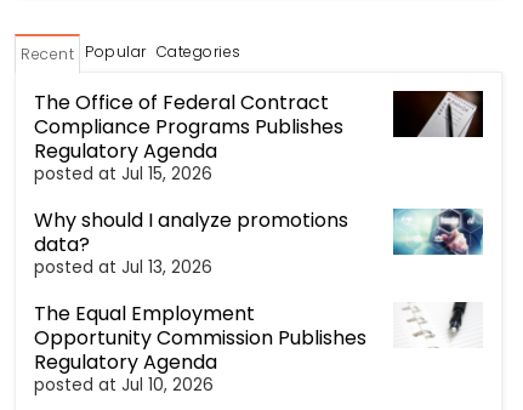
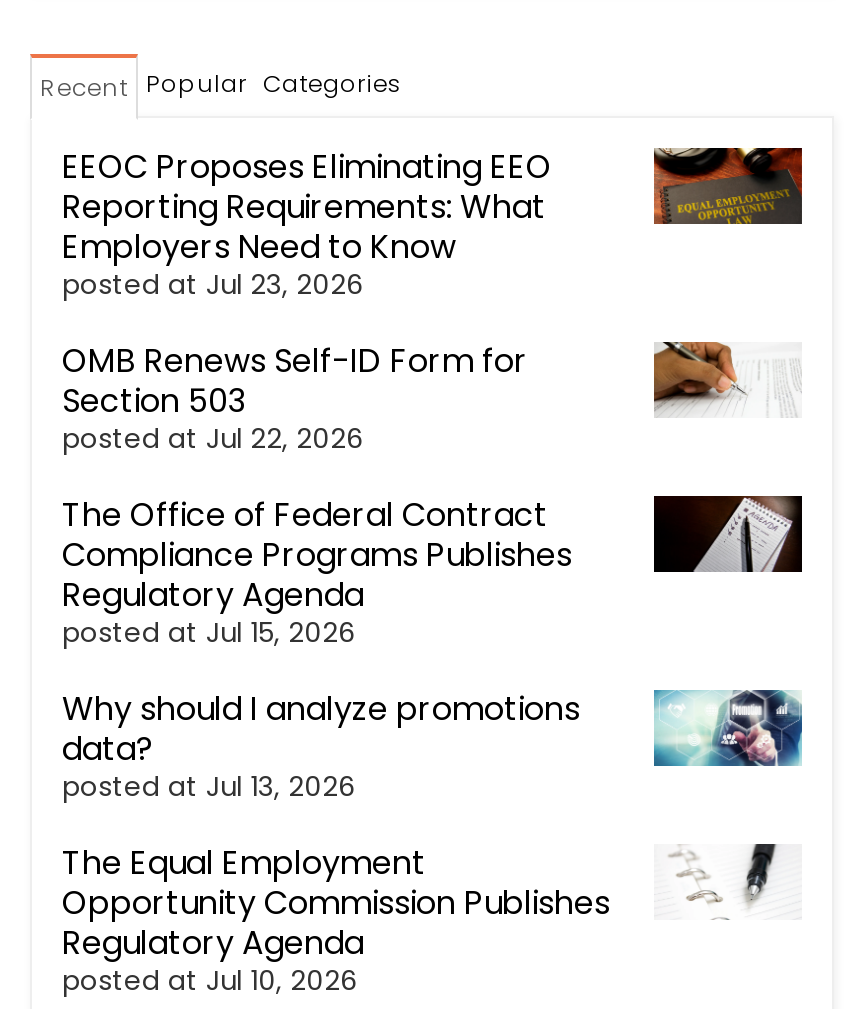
none -> [62,143,552,457] EEOC Proposes Eliminating EEO | Reporting Requirements: What | Employers Need to Know | posted at Jul 23, 2026 | OMB Renews Self-ID Form for | Section 503 | posted at Jul 22, 2026
none -> [652,146,804,226] [image]
none -> [652,340,748,416] [image]

